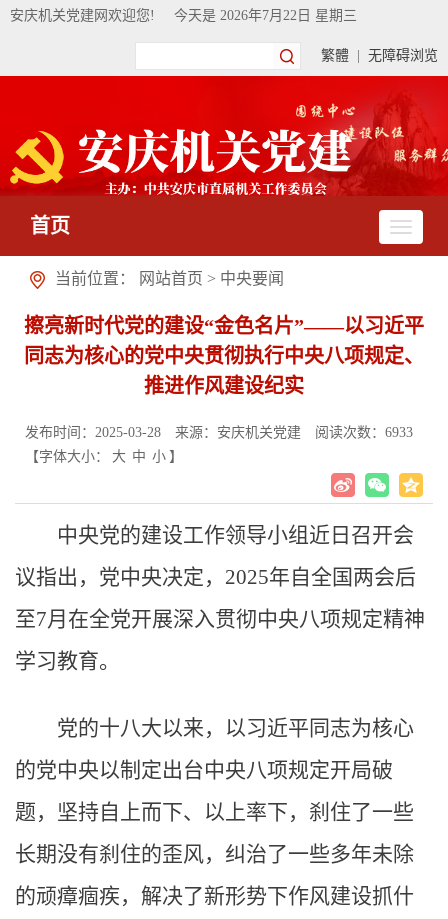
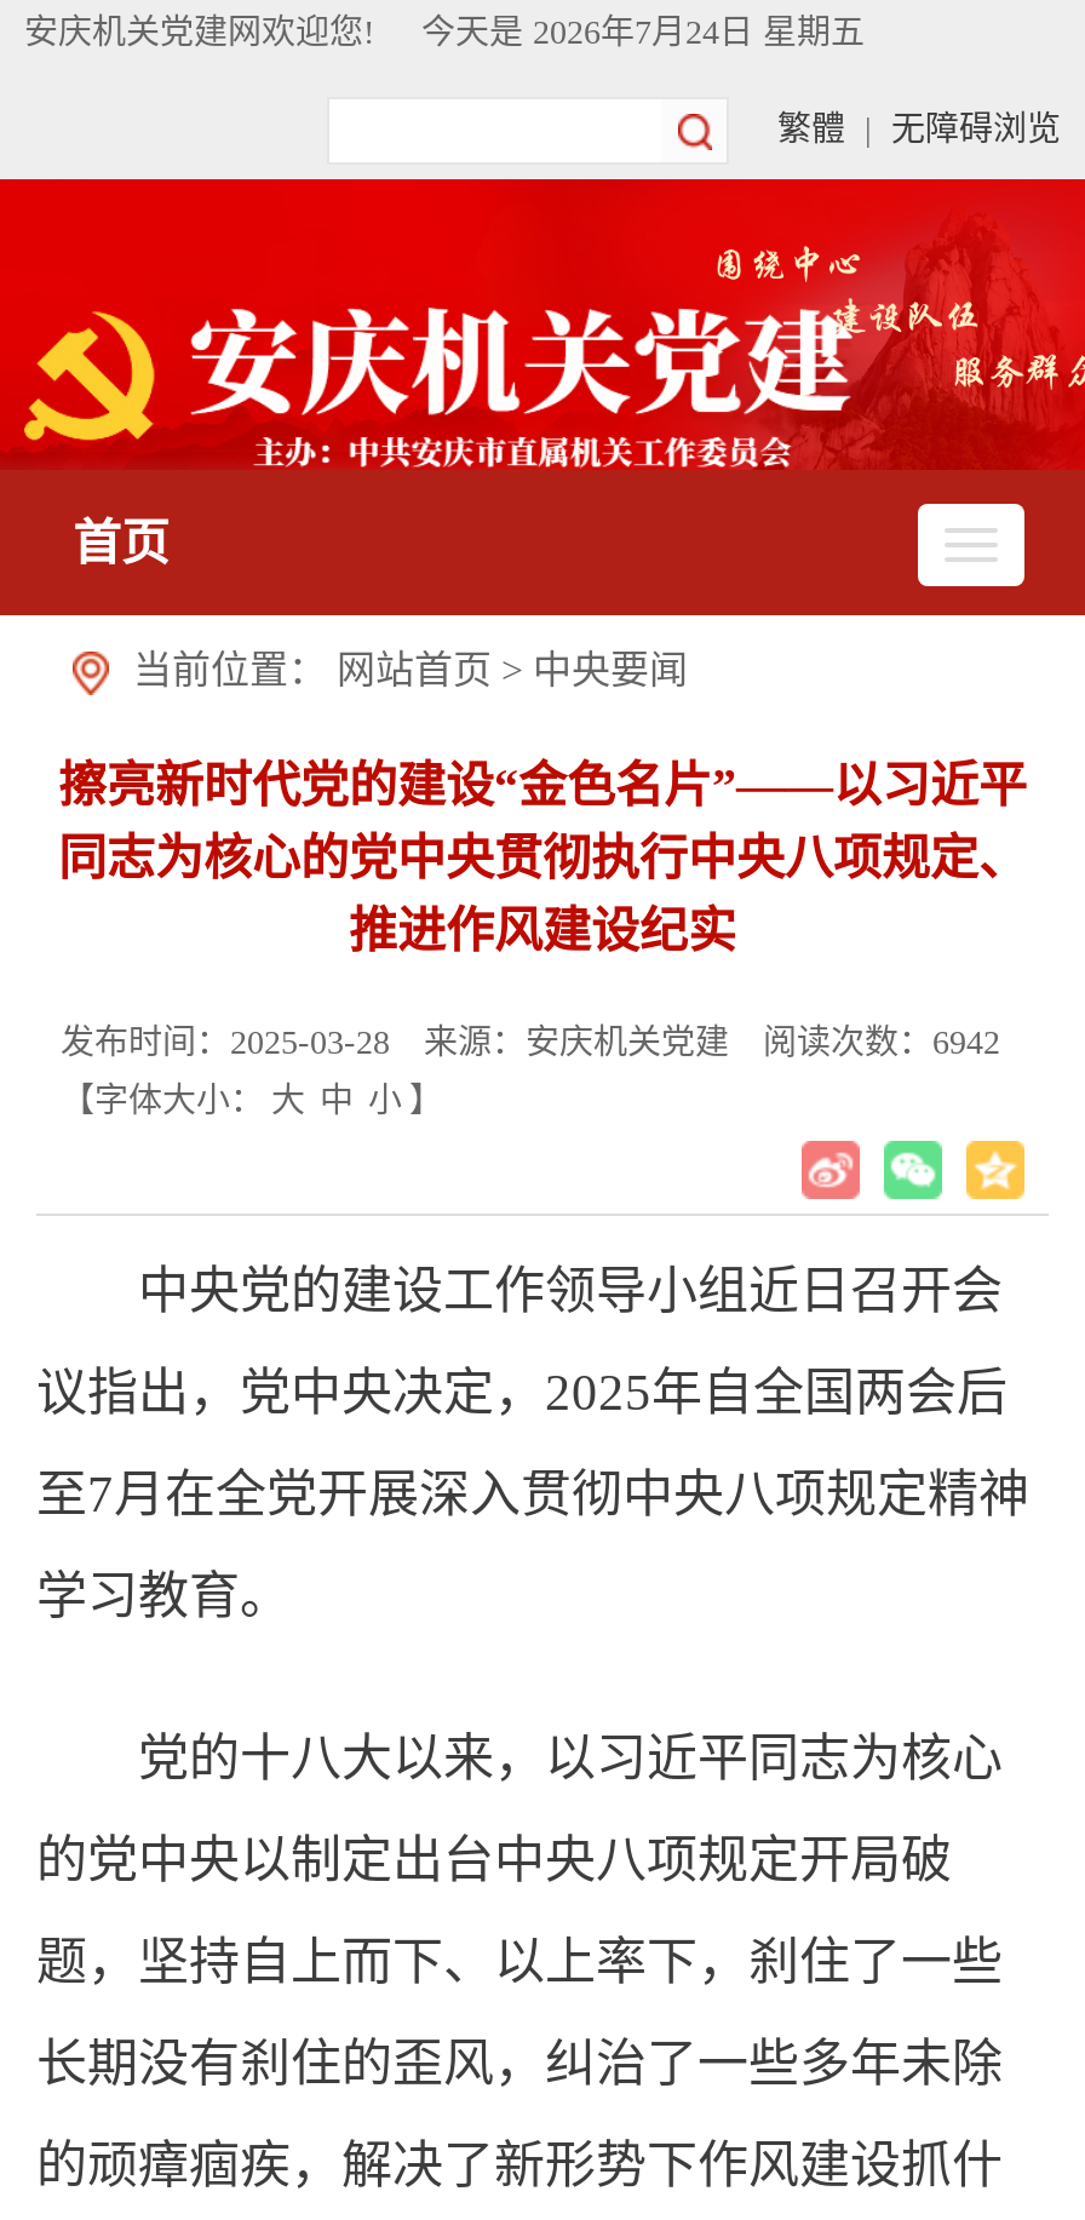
[174,8,357,23] 今天是2026年7月22日 星期三 -> [421,15,865,51] 今天是2026年7月24日 星期五
[25,425,413,440] 发布时间：2025-03-28 来源：安庆机关党建 阅读次数：6933 -> [61,1025,1000,1061] 发布时间：2025-03-28 来源：安庆机关党建 阅读次数：6942

